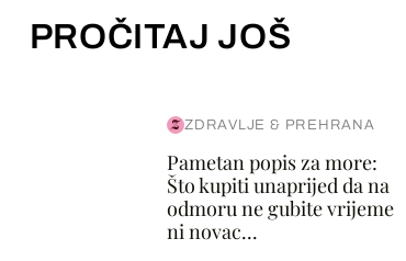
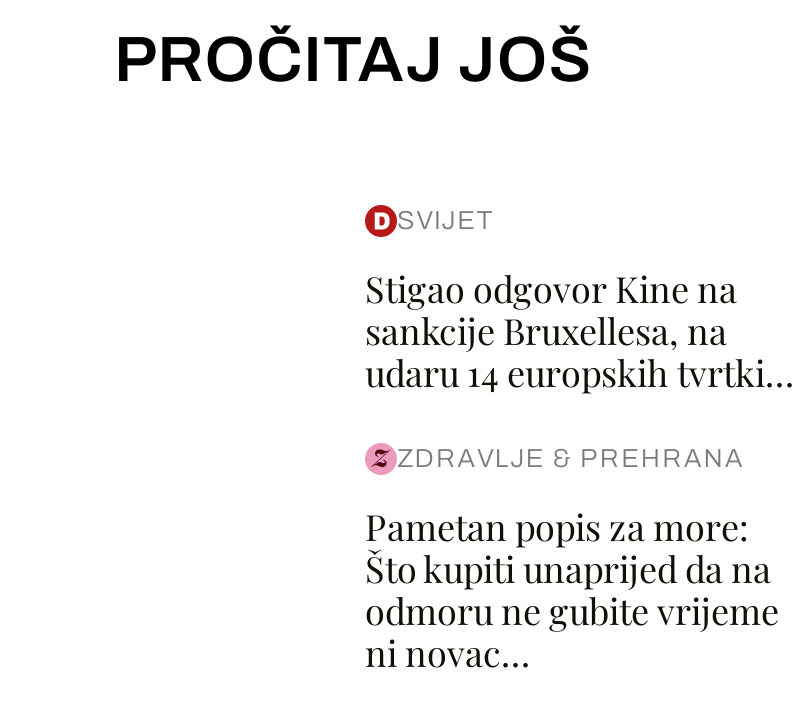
none -> [365,207,795,397] SVIJET | Stigao odgovor Kine na | sankcije Bruxellesa, na | udaru 14 europskih tvrtki...

